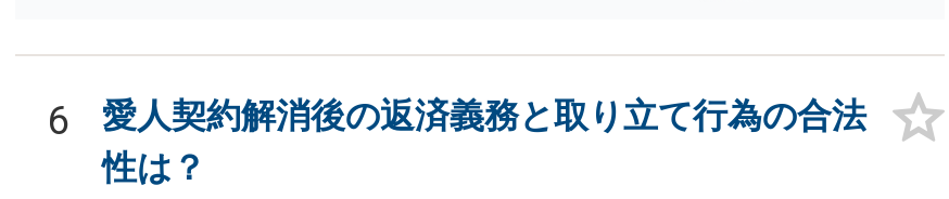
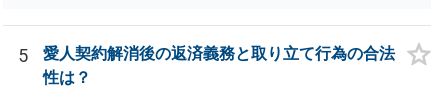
[48,96,866,142] 6 愛人契約解消後の返済義務と取り立て行為の合法 -> [18,44,395,65] 5 愛人契約解消後の返済義務と取り立て行為の合法

